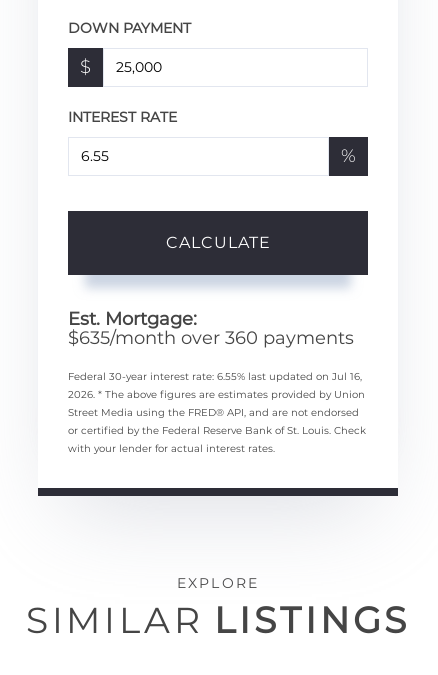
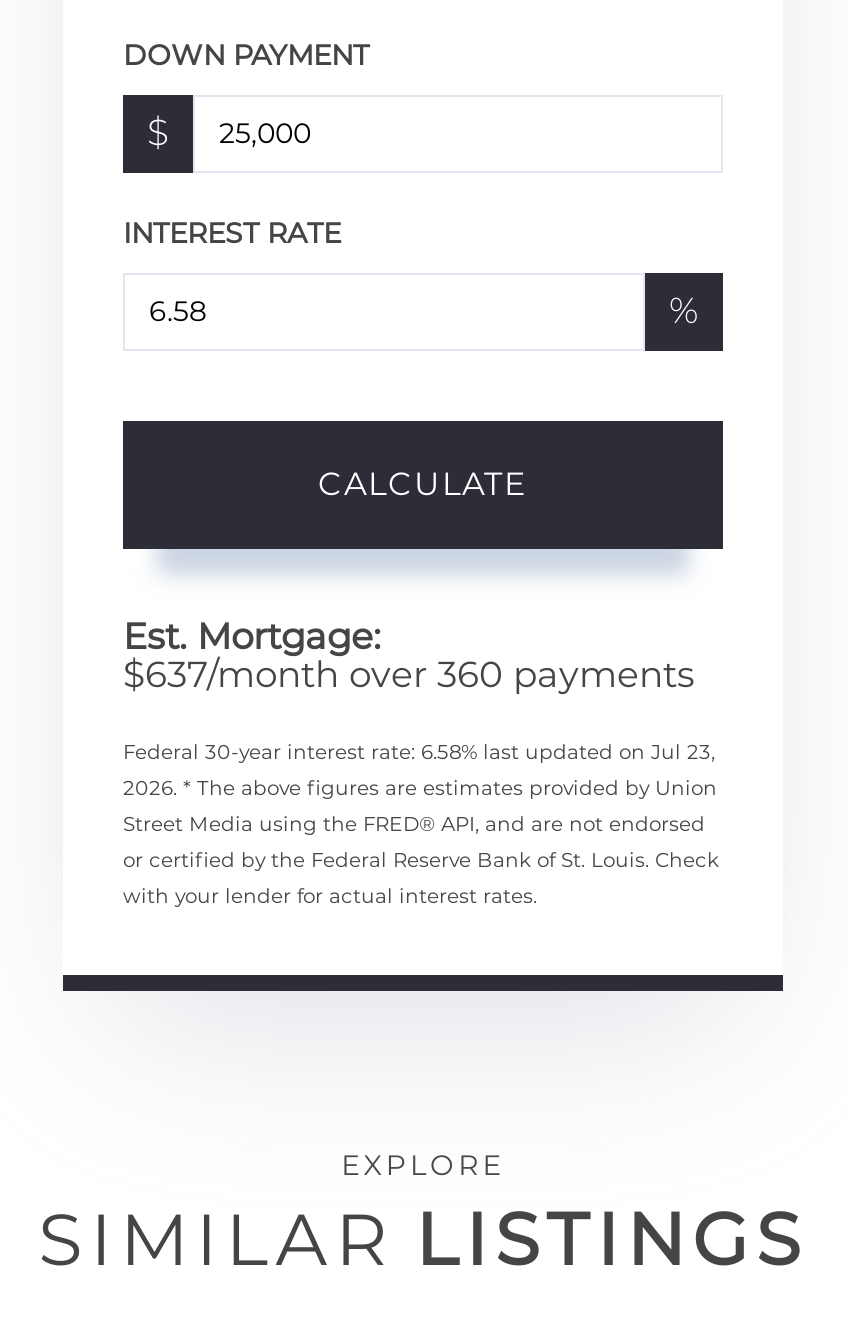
[68,327,354,349] $635/month over 360 payments -> [123,653,695,697] $637/month over 360 payments
[68,370,362,383] Federal 30-year interest rate: 6.55% last updated on Jul 16, -> [123,739,715,765] Federal 30-year interest rate: 6.58% last updated on Jul 23,

